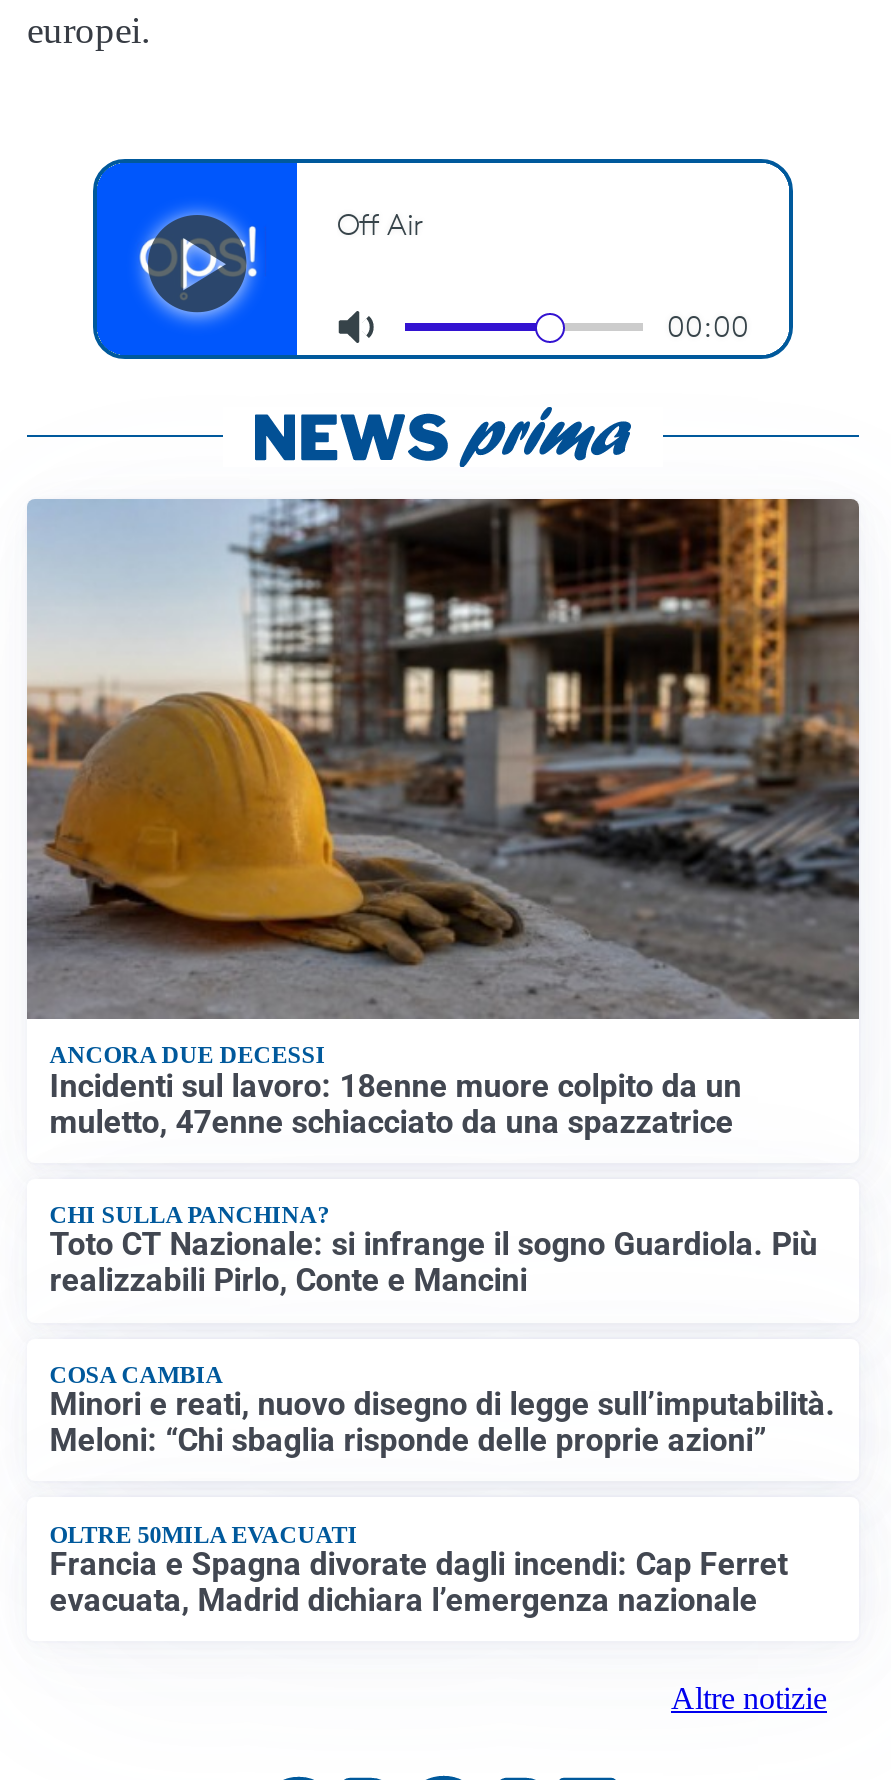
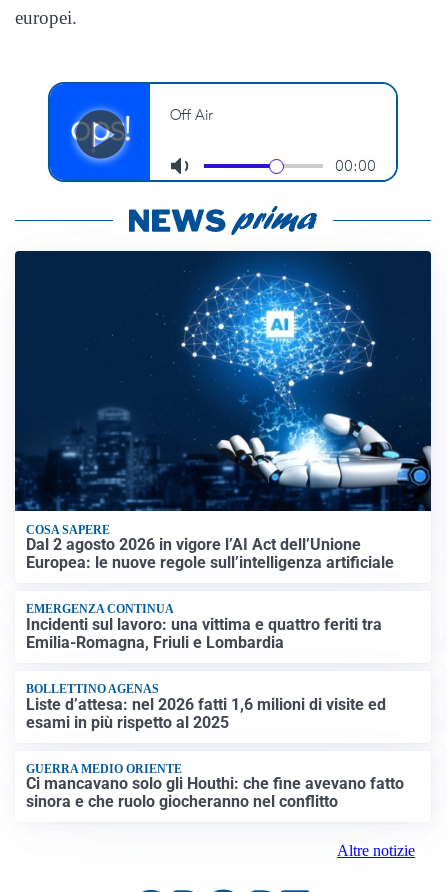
[25,496,861,1140] [image] | ANCORA DUE DECESSI | Incidenti sul lavoro: 18enne muore colpito da un | muletto, 47enne schiacciato da una spazzatrice -> [14,250,432,572] [image] | COSA SAPERE | Dal 2 agosto 2026 in vigore l’AI Act dell’Unione | Europea: le nuove regole sull’intelligenza artificiale
[49,1201,817,1300] CHI SULLA PANCHINA? | Toto CT Nazionale: si infrange il sogno Guardiola. Più | realizzabili Pirlo, Conte e Mancini -> [26,602,382,652] EMERGENZA CONTINUA | Incidenti sul lavoro: una vittima e quattro feriti tra | Emilia-Romagna, Friuli e Lombardia
[49,1360,835,1459] COSA CAMBIA | Minori e reati, nuovo disegno di legge sull’imputabilità. | Meloni: “Chi sbaglia risponde delle proprie azioni” -> [26,682,386,731] BOLLETTINO AGENAS | Liste d’attesa: nel 2026 fatti 1,6 milioni di visite ed | esami in più rispetto al 2025
[49,1520,787,1619] OLTRE 50MILA EVACUATI | Francia e Spagna divorate dagli incendi: Cap Ferret | evacuata, Madrid dichiara l’emergenza nazionale -> [26,762,404,811] GUERRA MEDIO ORIENTE | Ci mancavano solo gli Houthi: che fine avevano fatto | sinora e che ruolo giocheranno nel conflitto

